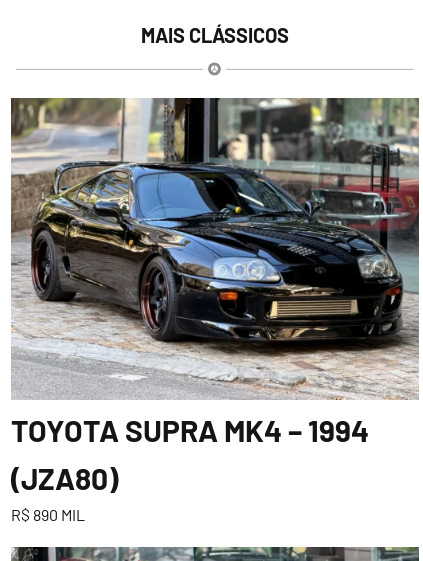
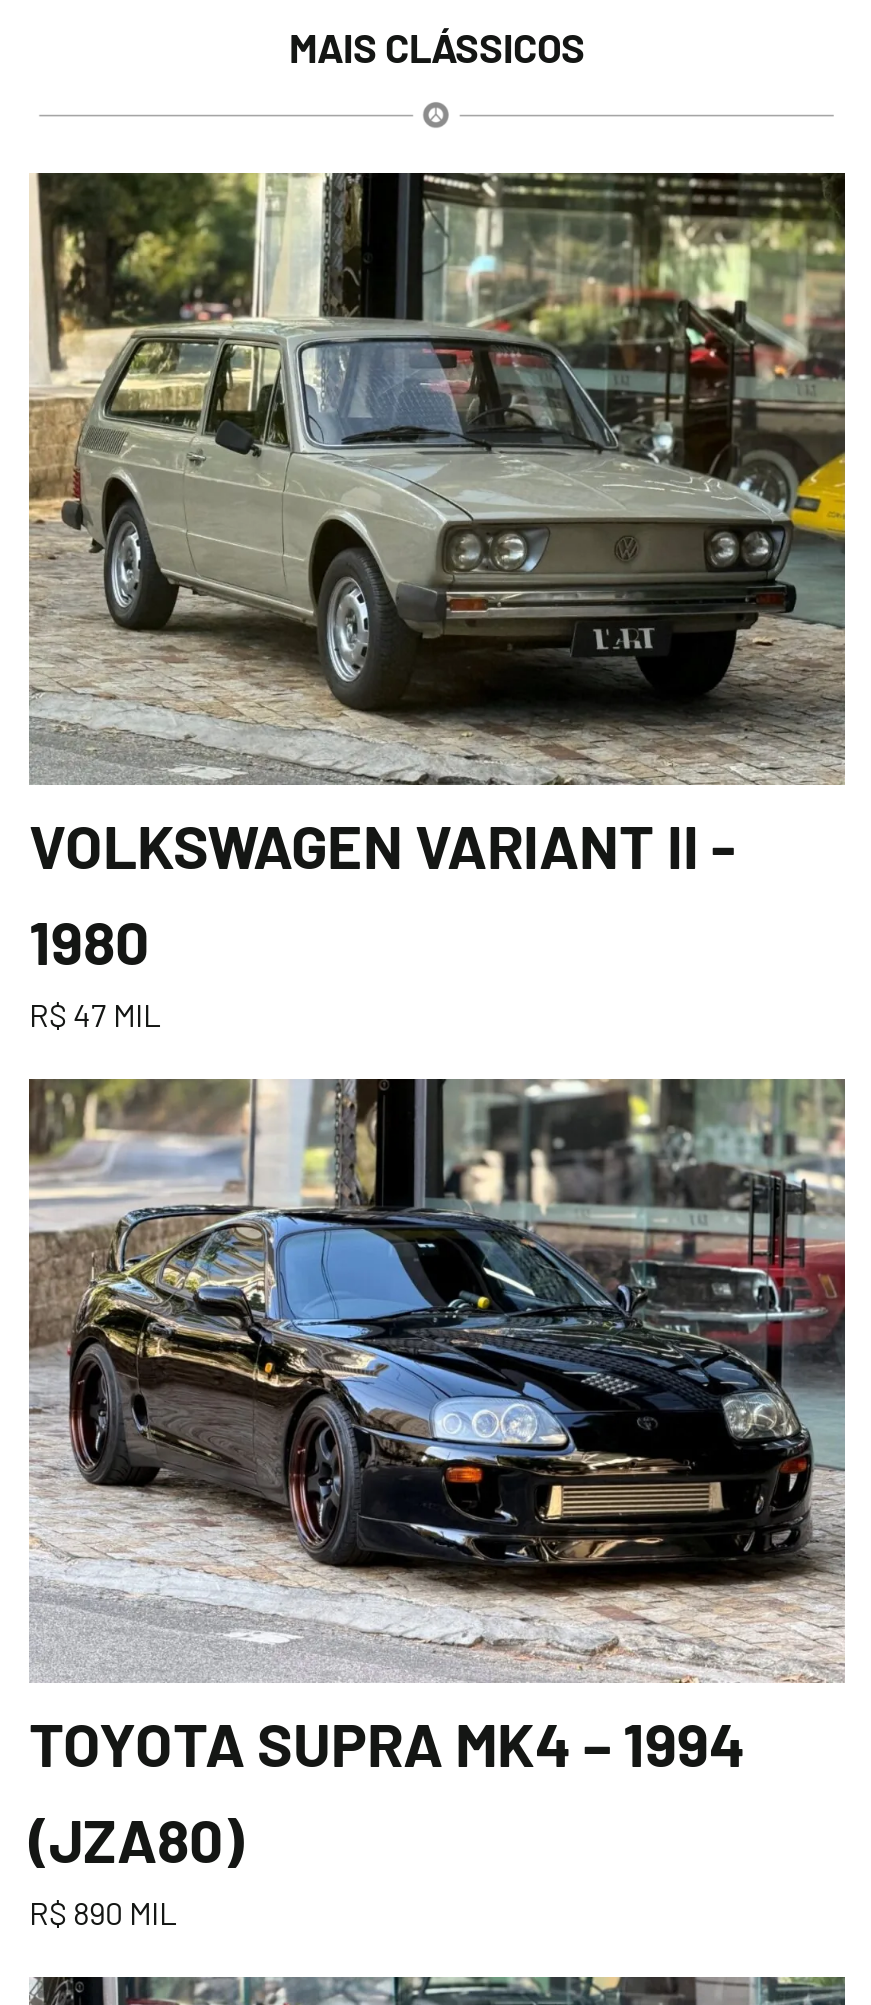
none -> [29,171,847,1033] [image] | VOLKSWAGEN VARIANT II - | 1980 | R$ 47 MIL

